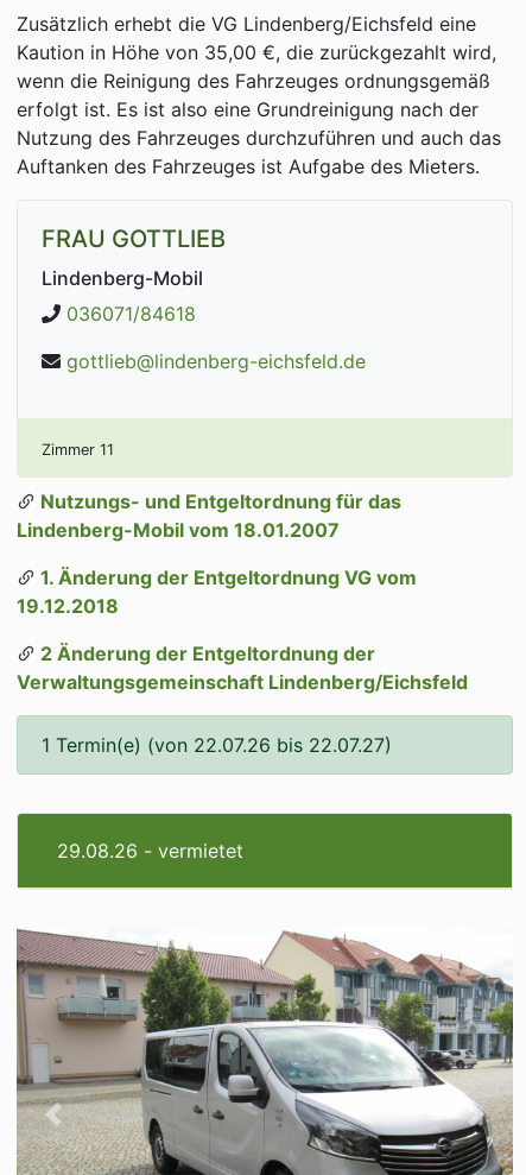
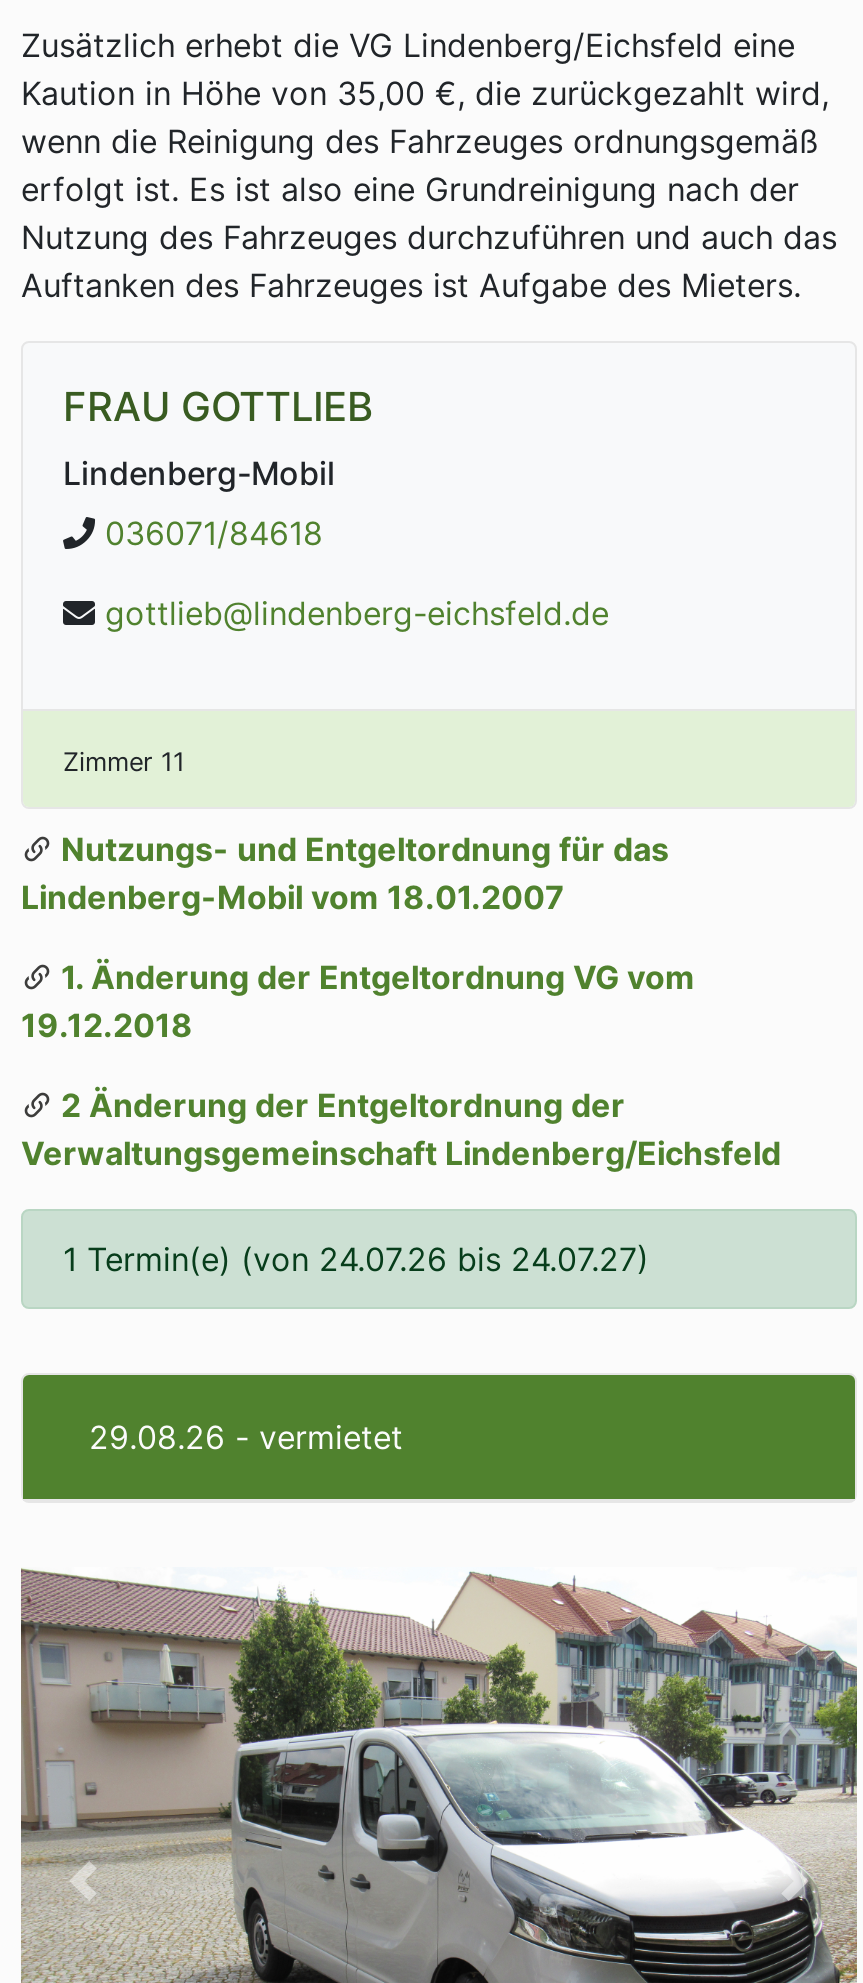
[42,733,392,757] 1 Termin(e) (von 22.07.26 bis 22.07.27) -> [63,1240,649,1280] 1 Termin(e) (von 24.07.26 bis 24.07.27)

